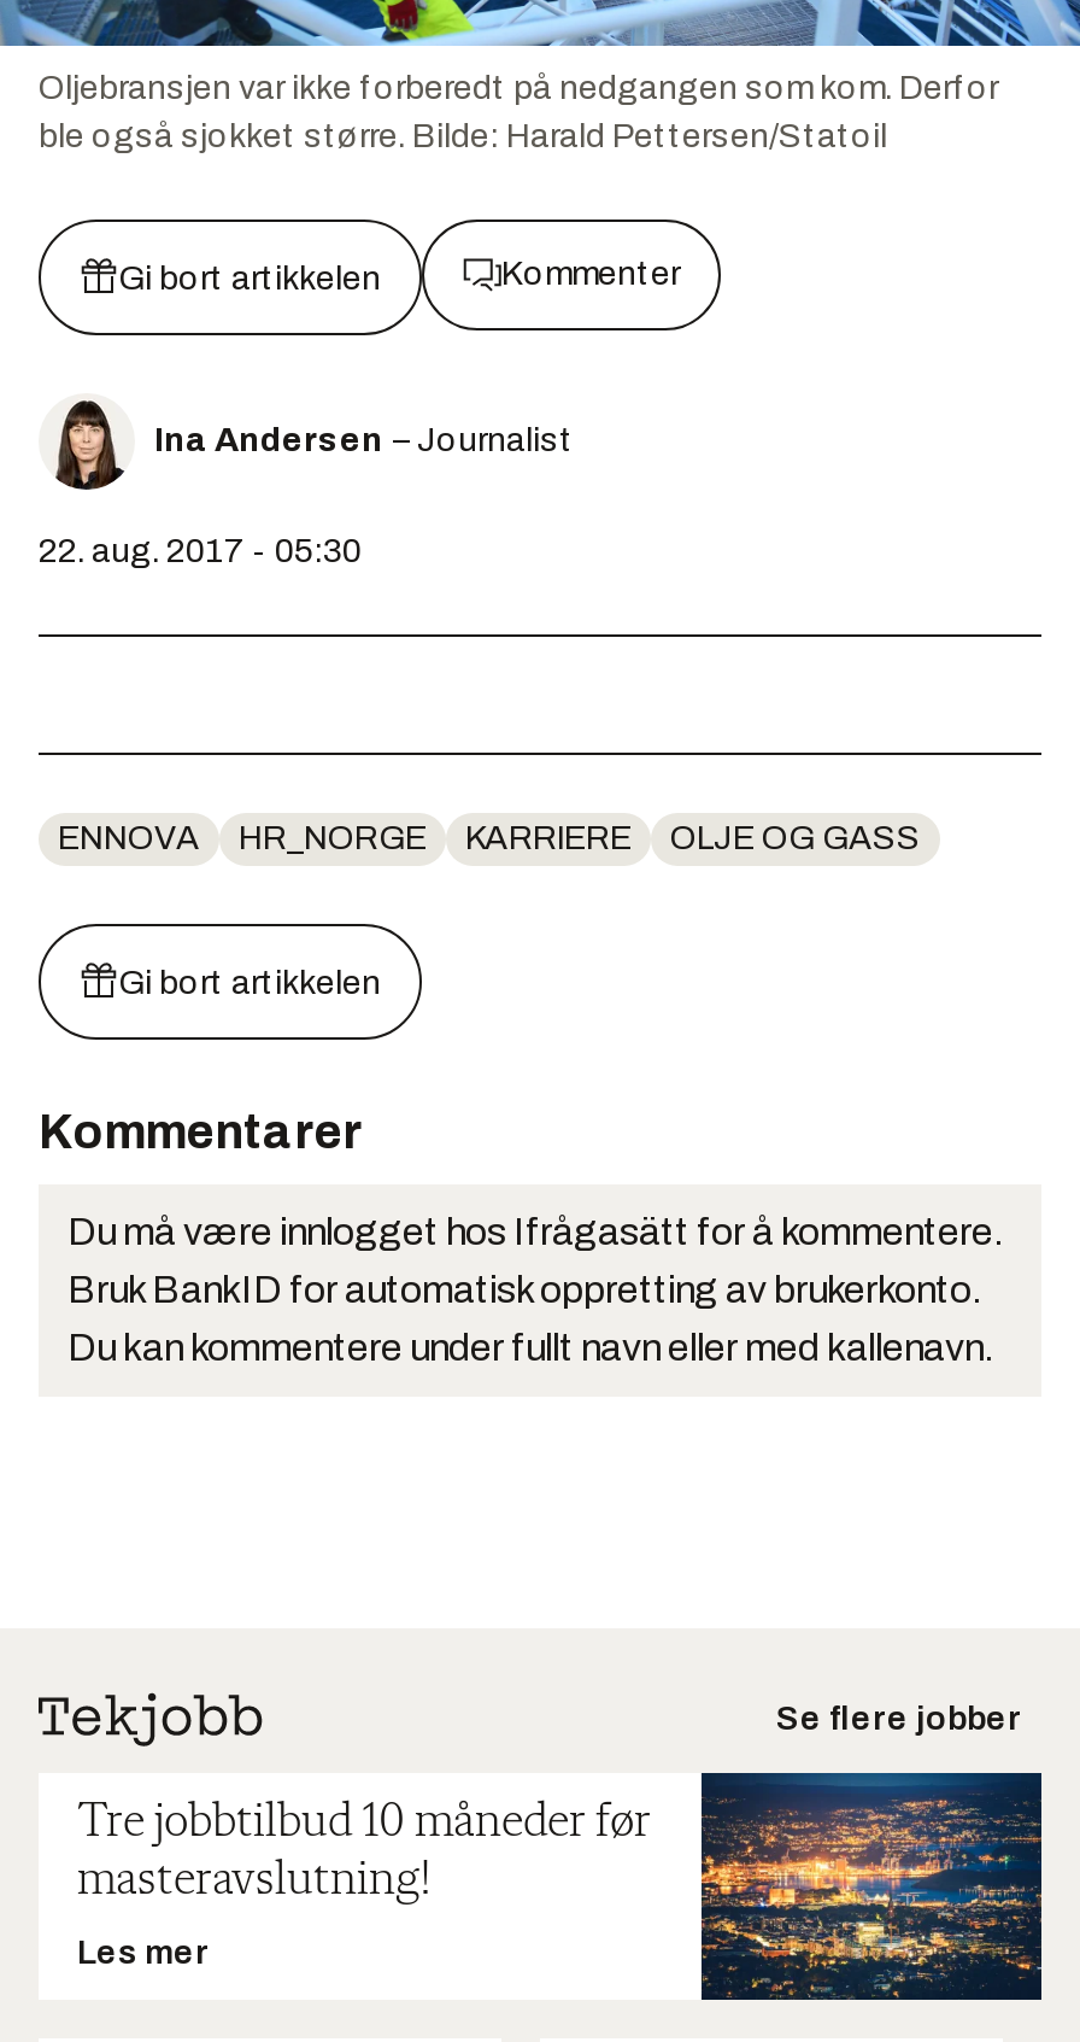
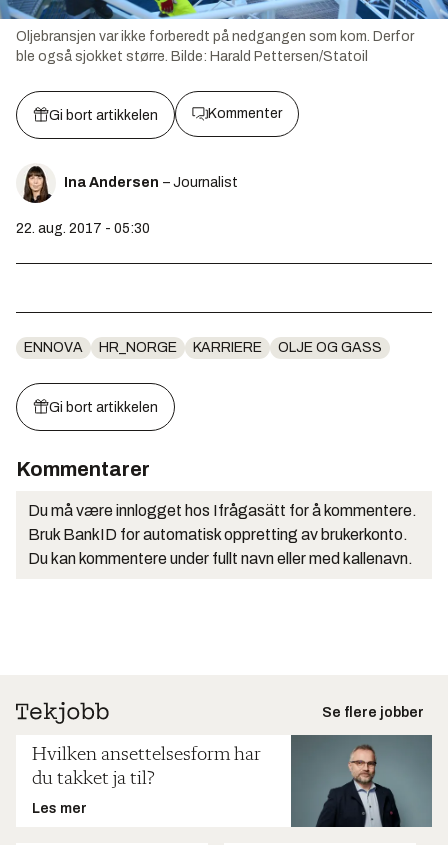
[77,1771,1044,2002] [image] | Tre jobbtilbud 10 måneder før | masteravslutning! -> [32,735,432,828] [image] | Hvilken ansettelsesform har | du takket ja til?

